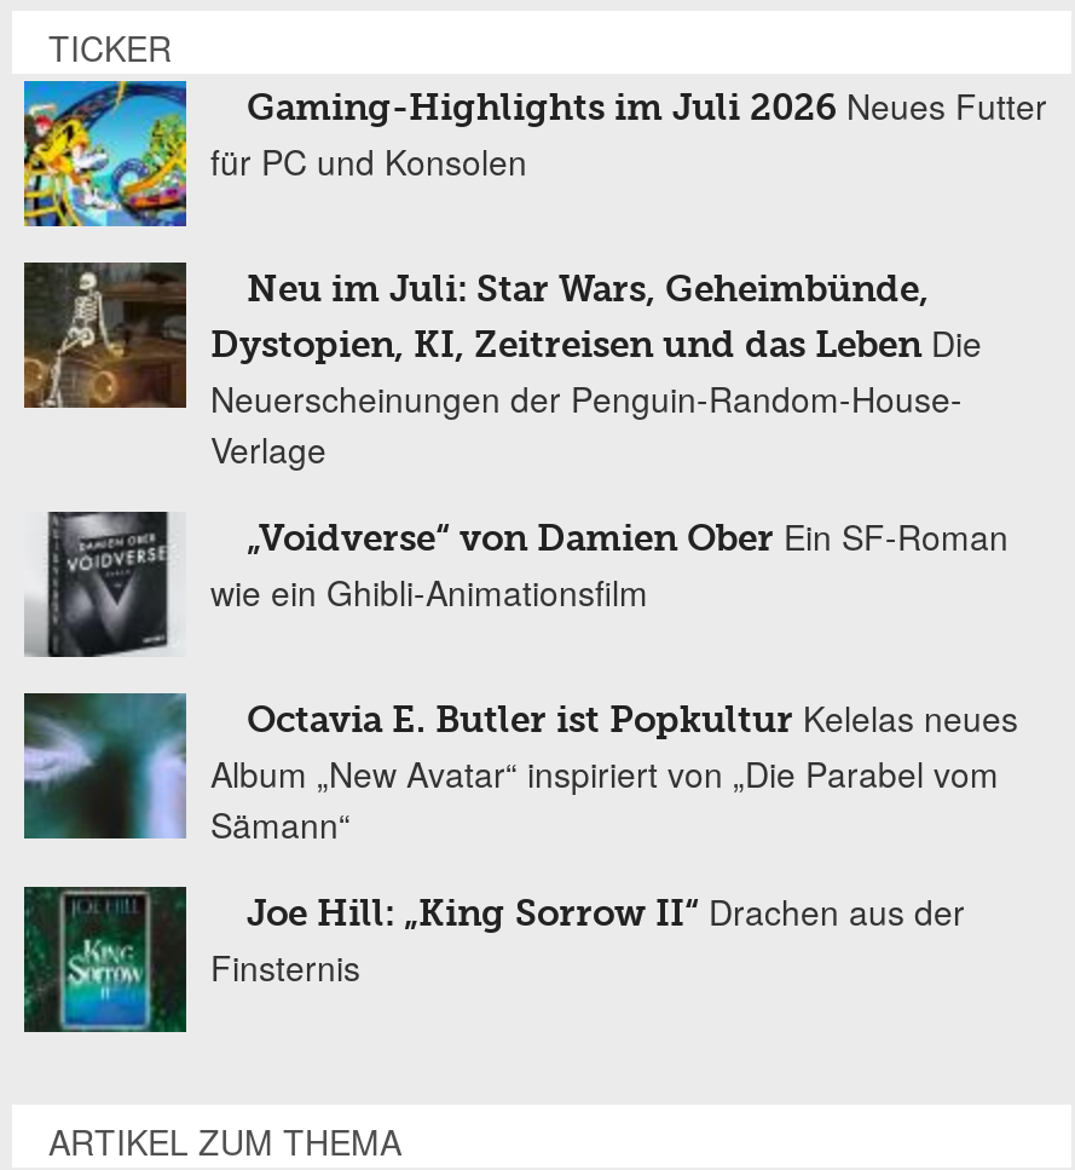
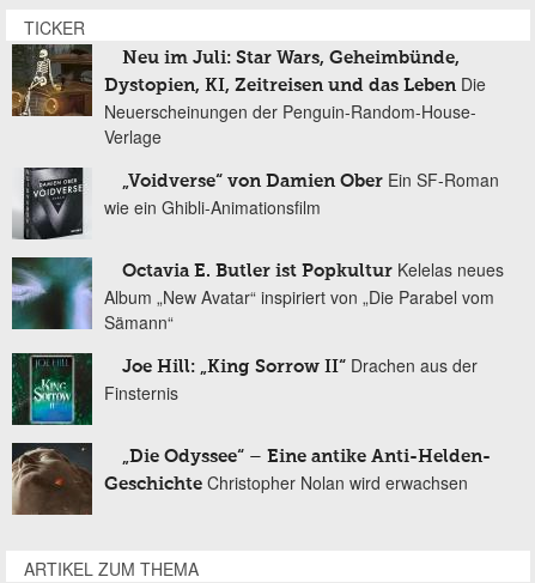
[22,79,1047,229] [image] | Gaming-Highlights im Juli 2026 Neues Futter | für PC und Konsolen -> none
moved [19,260,1018,991] -> [10,43,504,405]: [image] | Neu im Juli: Star Wars, Geheimbünde, | Dystopien, KI, Zeitreisen und das Leben Die | ... | Joe Hill: „King Sorrow II“ Drachen aus der | Finsternis
none -> [11,444,491,516] [image] | „Die Odyssee“ – Eine antike Anti-Helden- | Geschichte Christopher Nolan wird erwachsen

